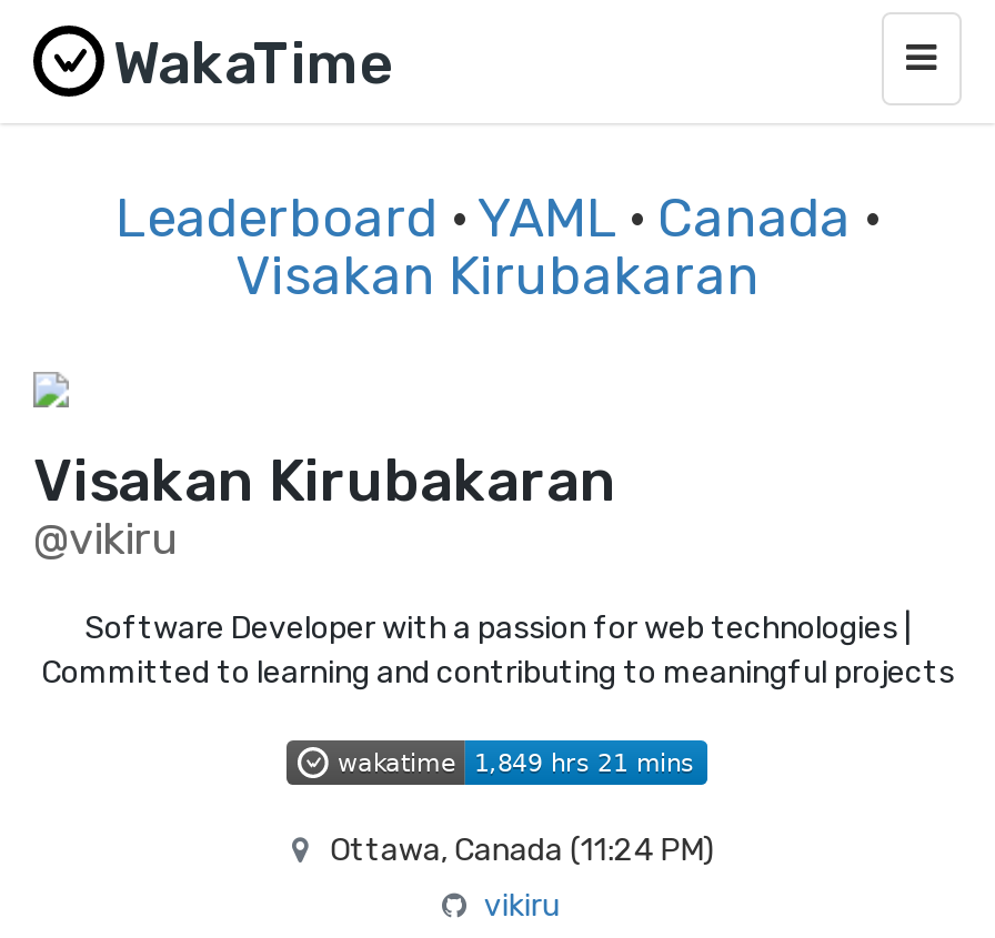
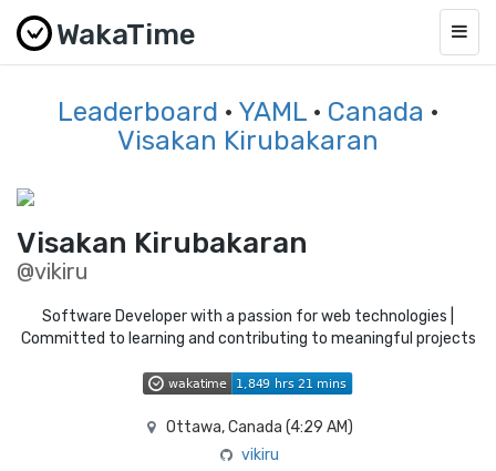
[329,832,714,870] Ottawa, Canada (11:24 PM) -> [166,418,354,437] Ottawa, Canada (4:29 AM)

